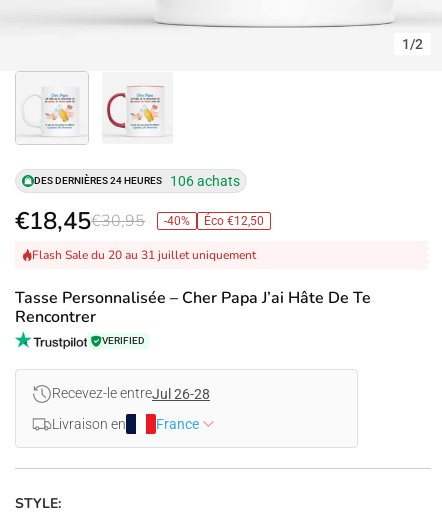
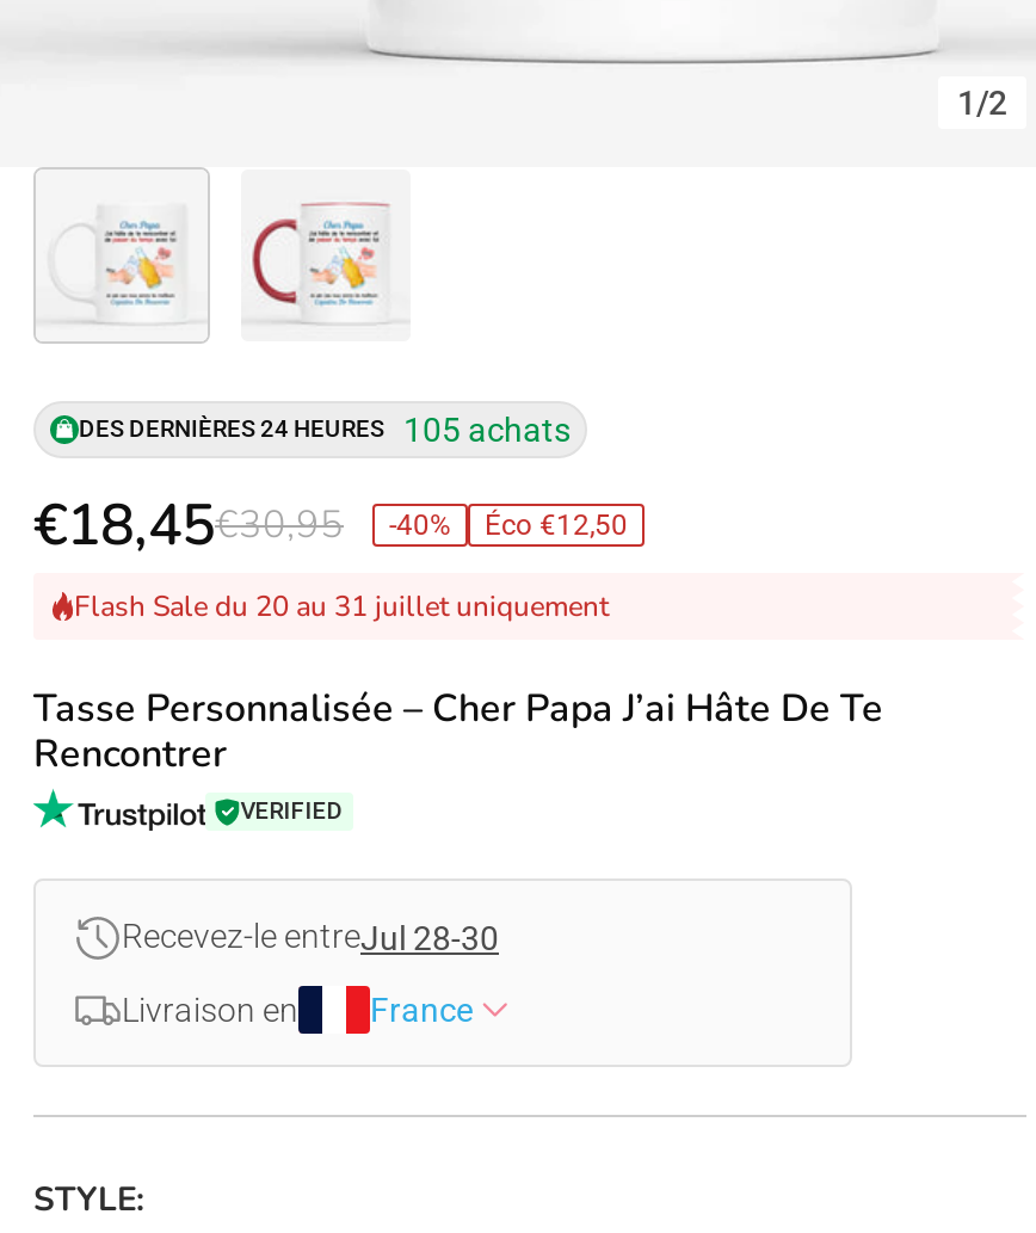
[34,173,240,189] DES DERNIÈRES 24 HEURES 106 achats -> [79,410,571,448] DES DERNIÈRES 24 HEURES 105 achats
[52,385,210,402] Recevez-le entreJul 26-28 -> [122,917,499,957] Recevez-le entreJul 28-30

